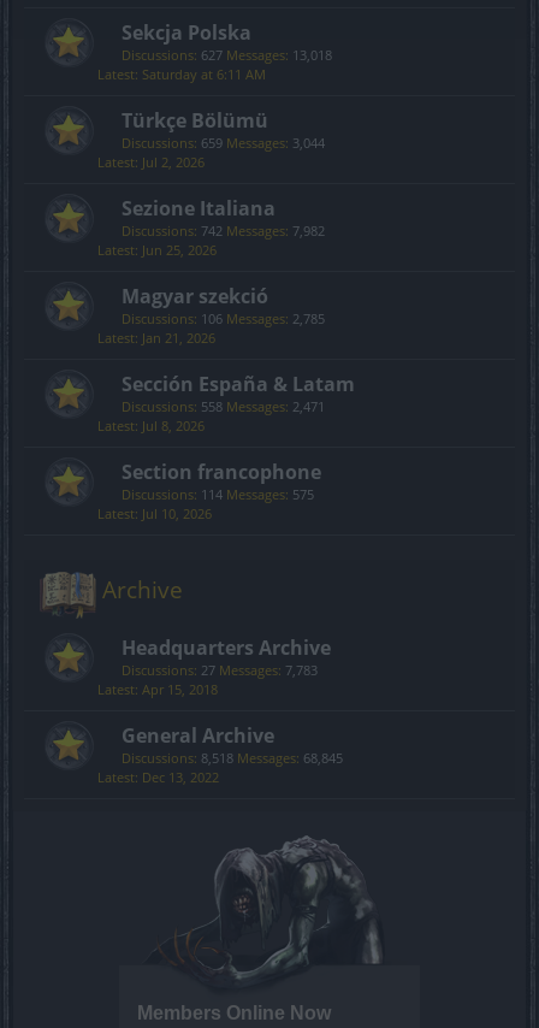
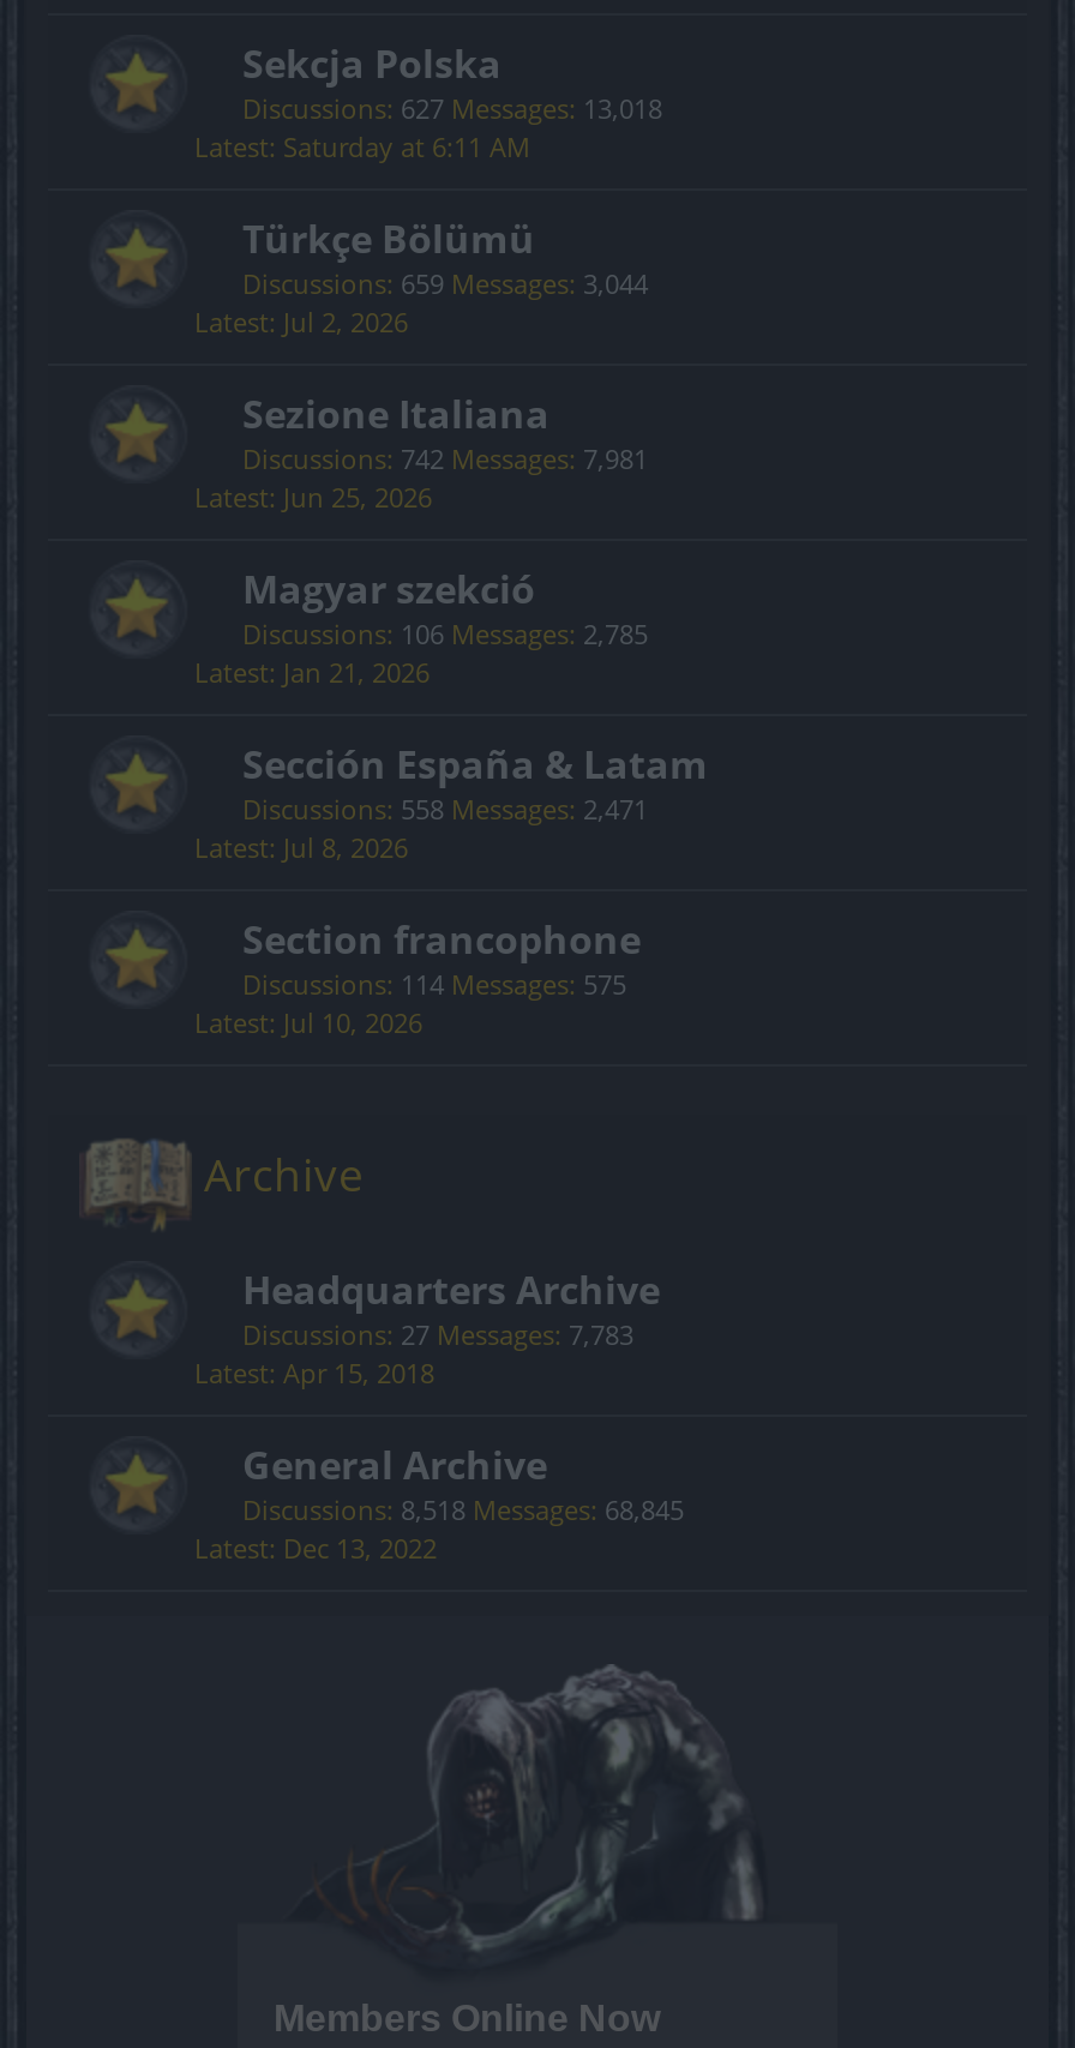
[122,221,325,240] Discussions: 742 Messages: 7,982 -> [242,440,648,476] Discussions: 742 Messages: 7,981

